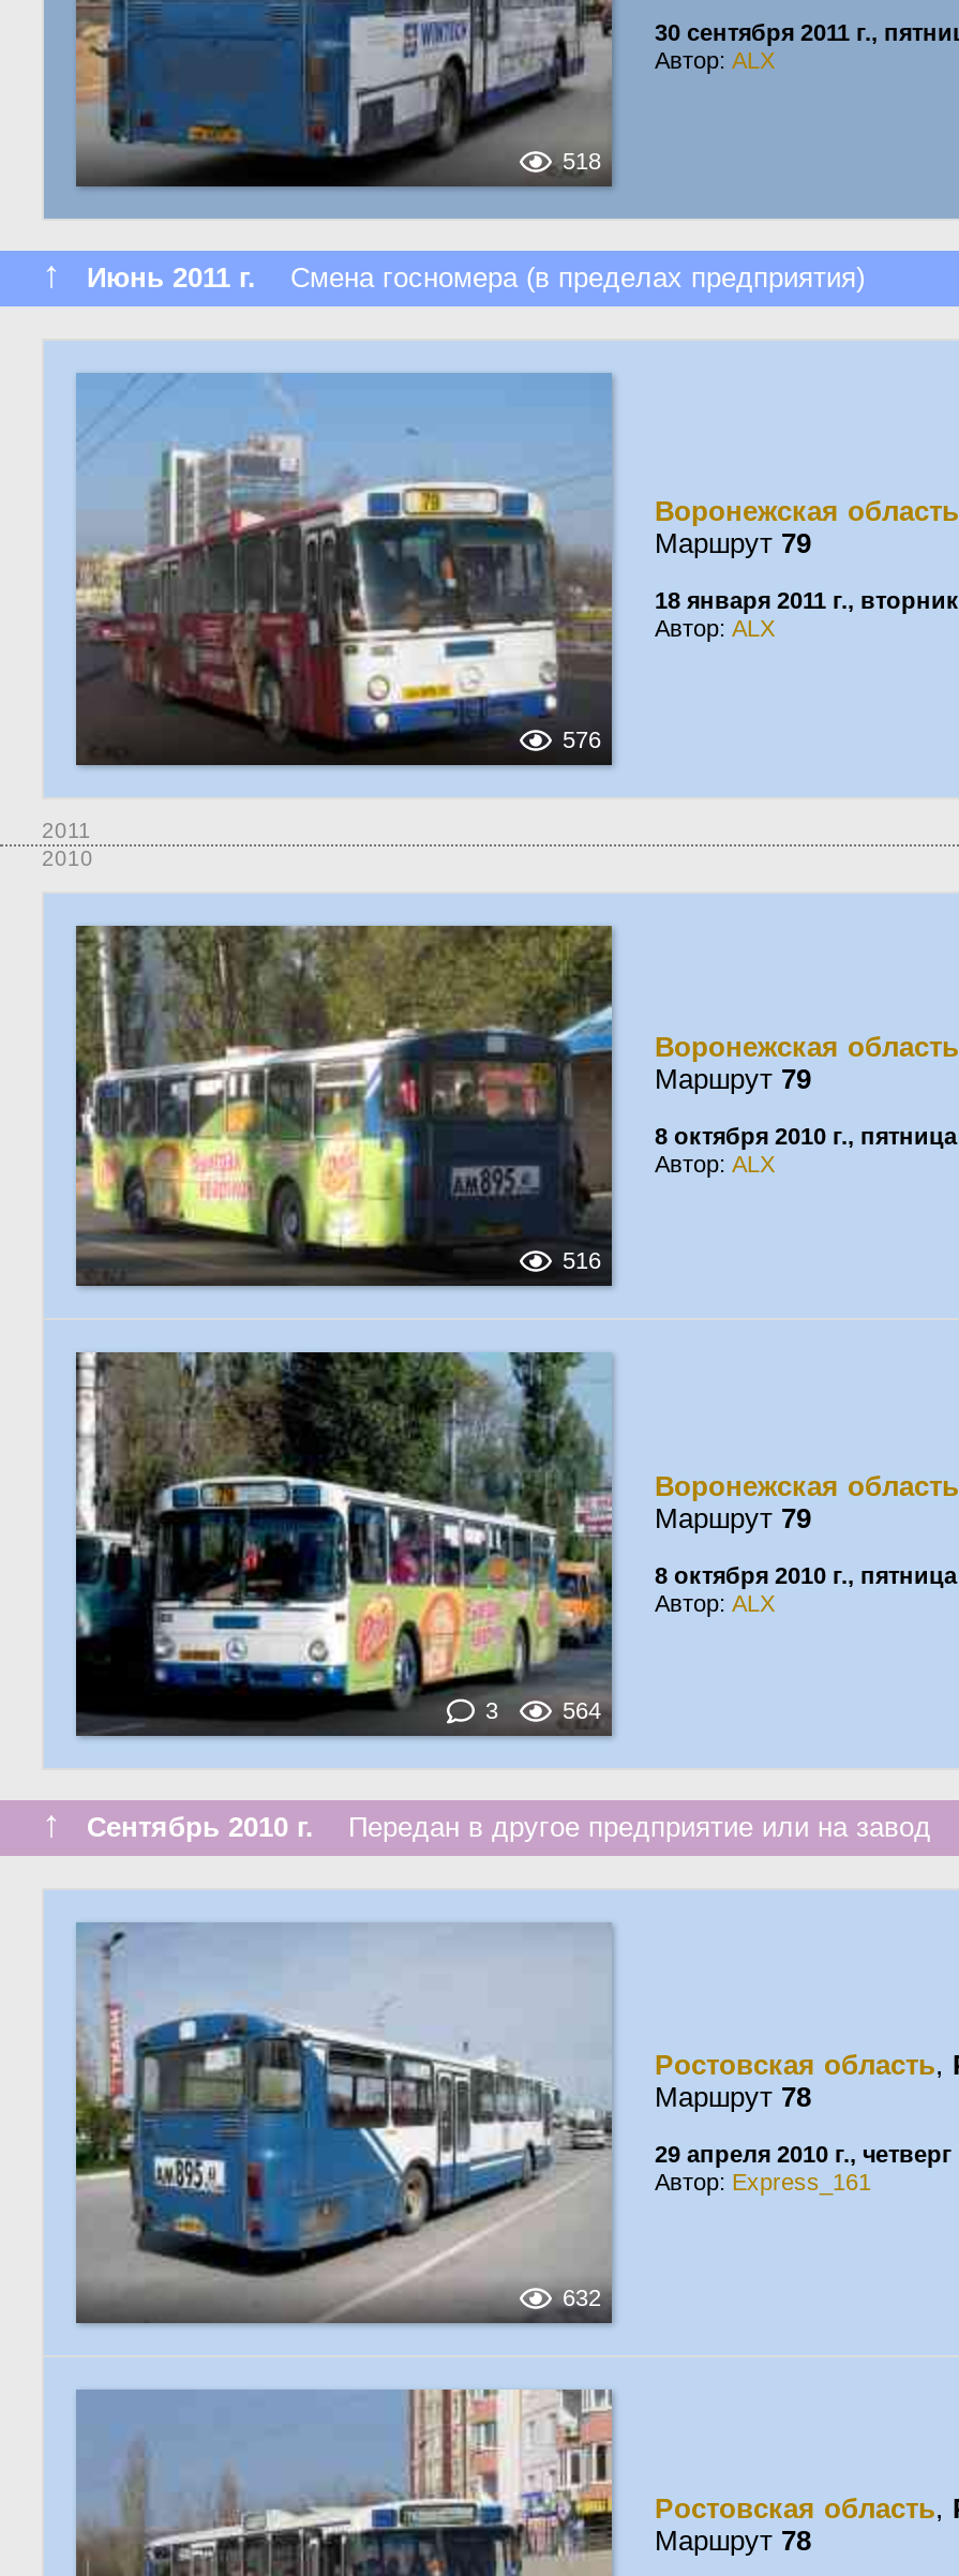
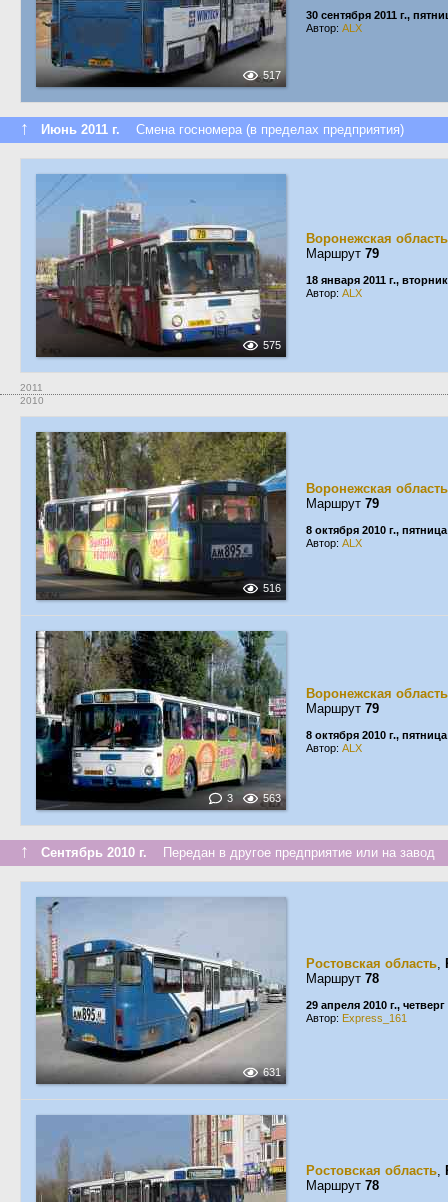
[563,148,601,174] 518 -> [263,69,281,81] 517
[563,727,601,752] 576 -> [263,339,281,351] 575
[563,1697,601,1723] 564 -> [263,792,281,804] 563
[563,2285,601,2310] 632 -> [263,1066,281,1078] 631

